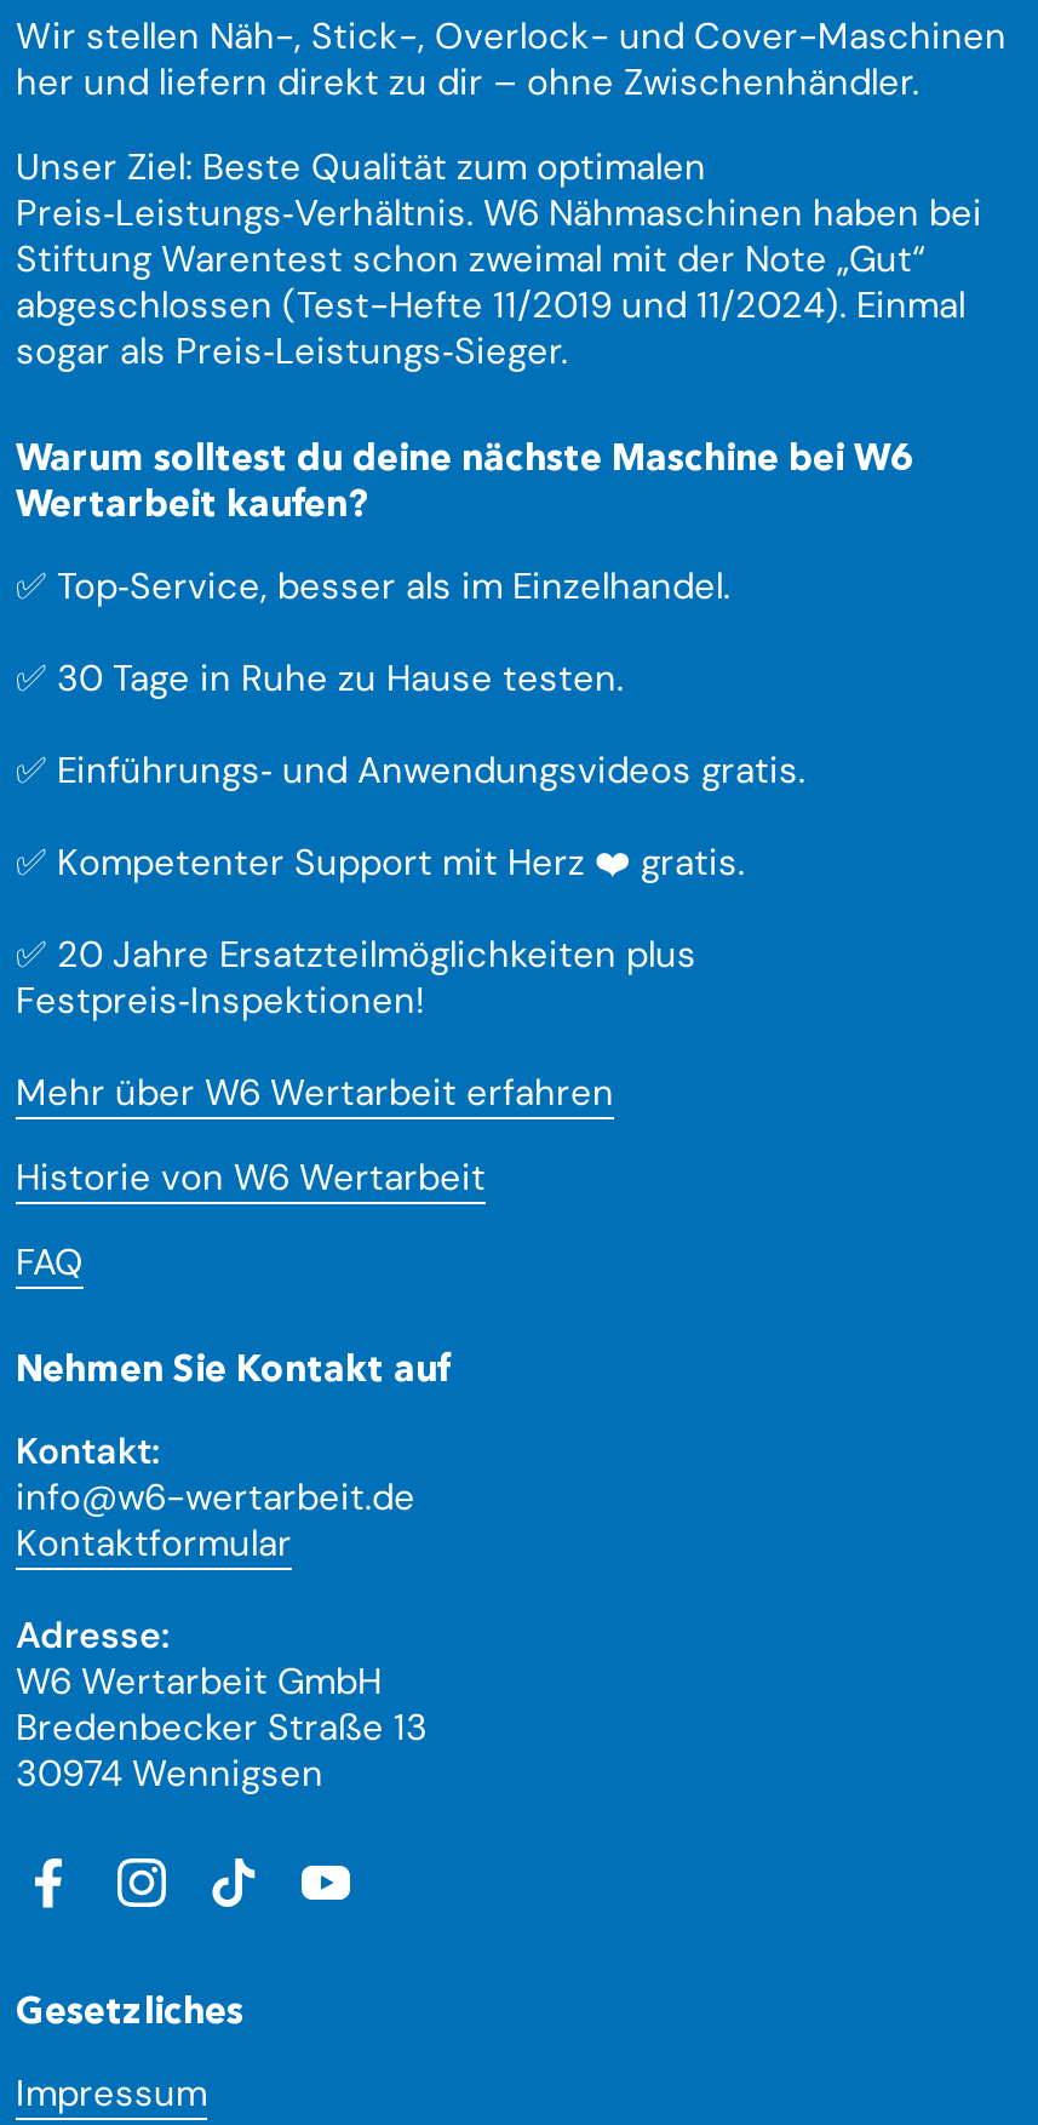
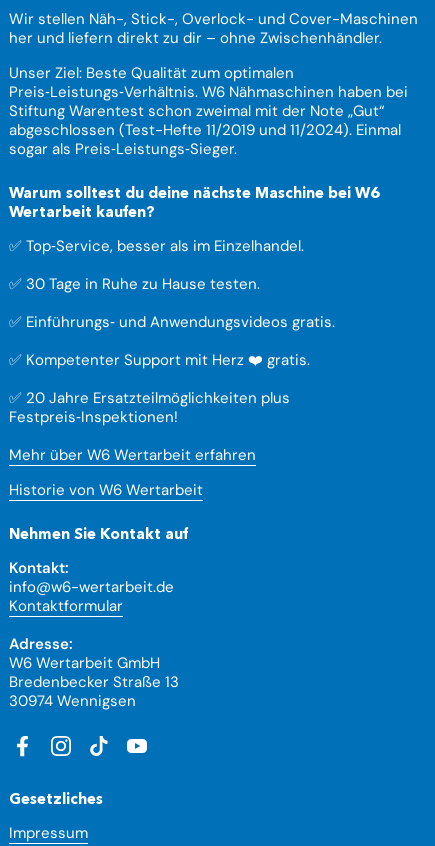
[16,1238,84,1287] FAQ -> none

